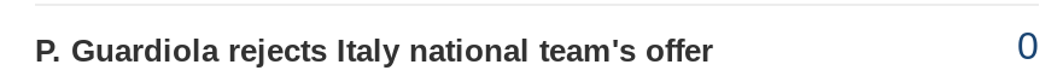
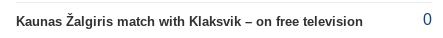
[35,33,713,69] P. Guardiola rejects Italy national team's offer -> [16,14,363,29] Kaunas Žalgiris match with Klaksvik – on free television

